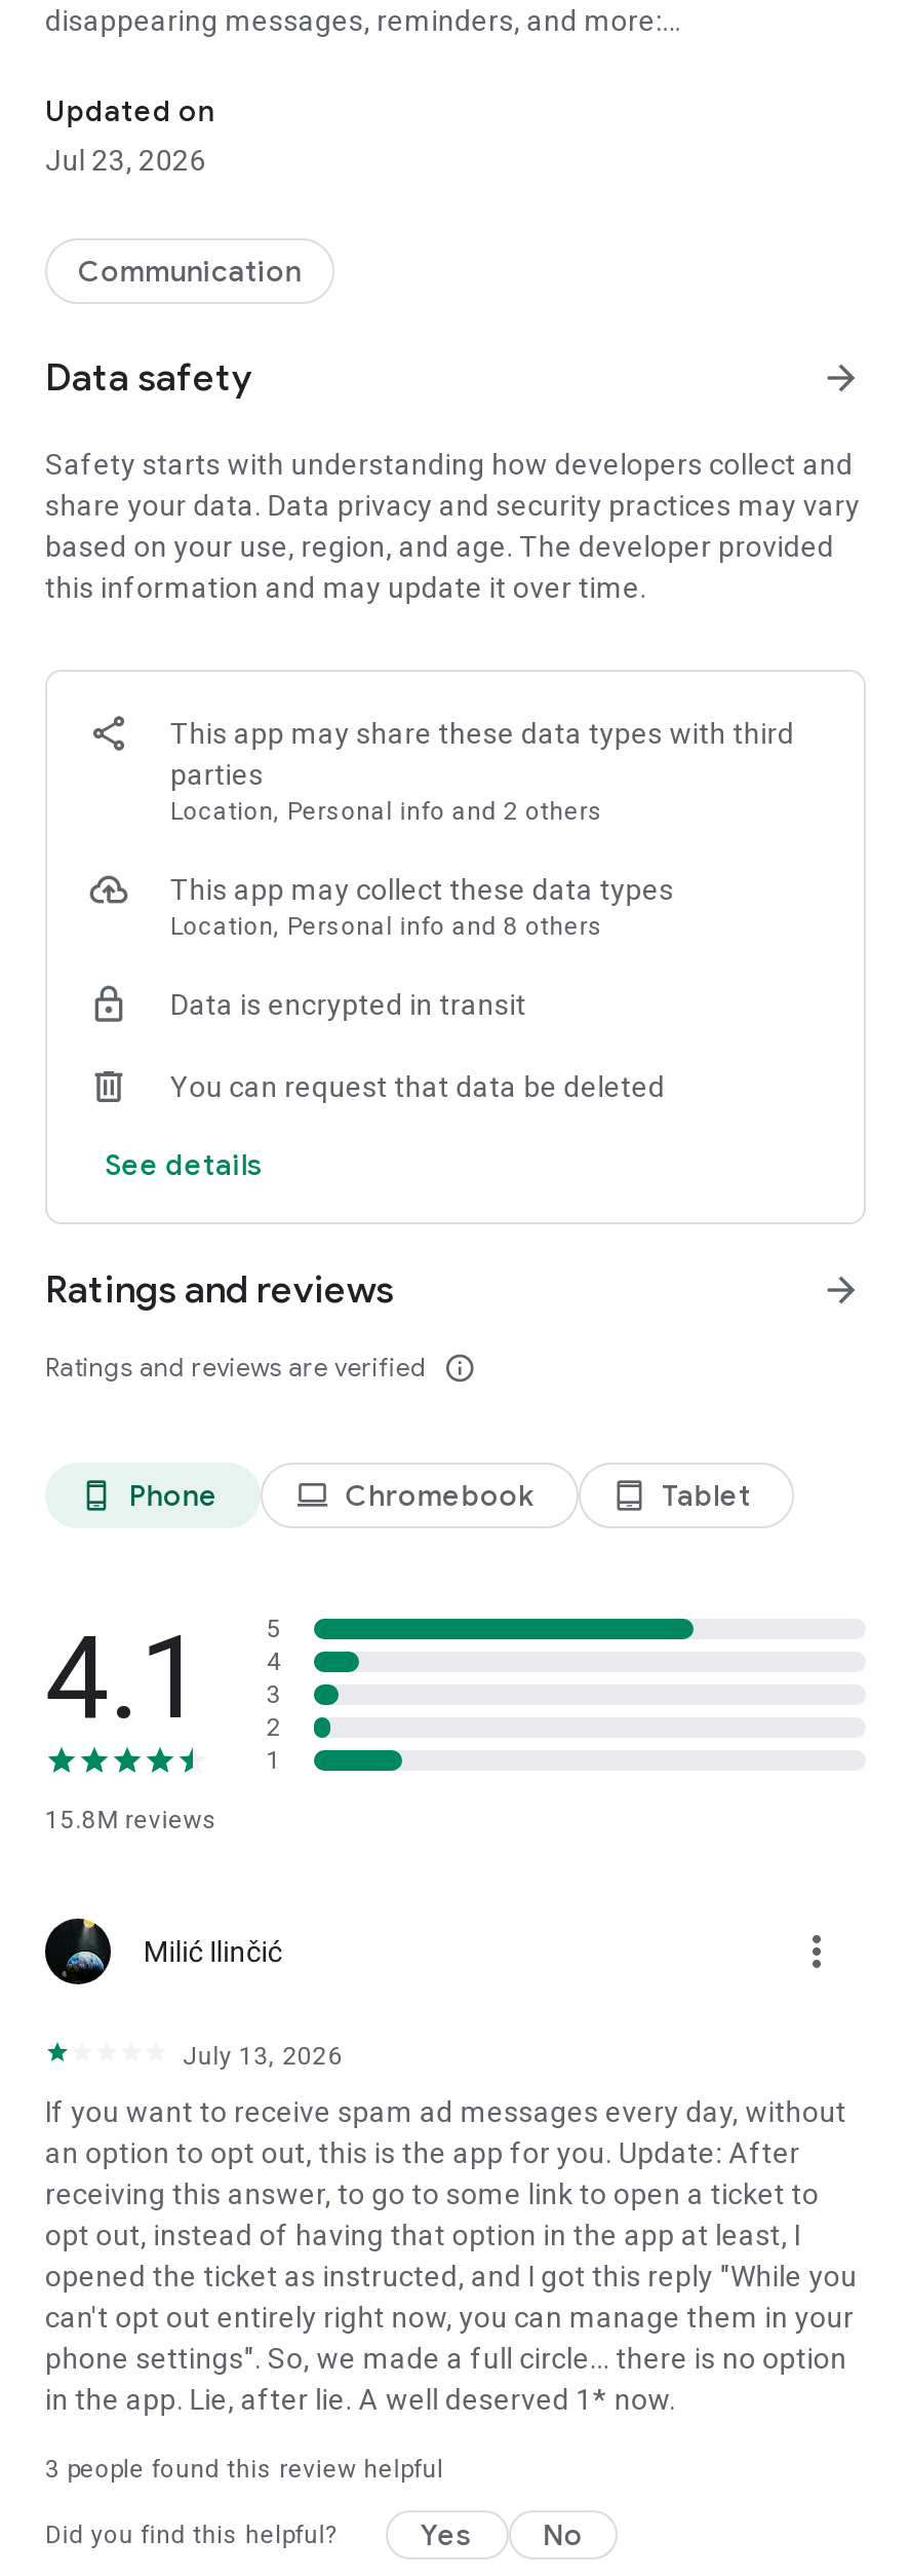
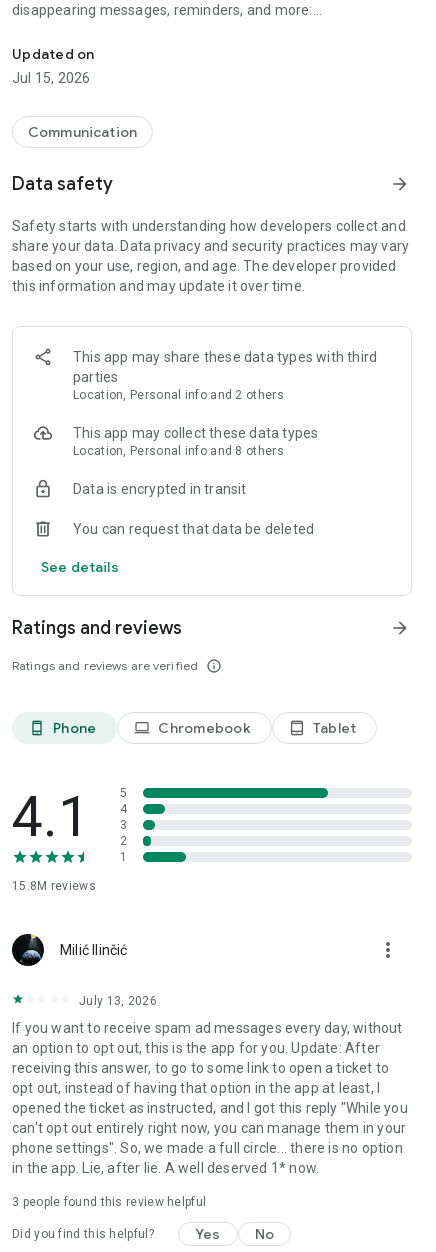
[45,144,206,177] Jul 23, 2026 -> [12,70,90,86] Jul 15, 2026

